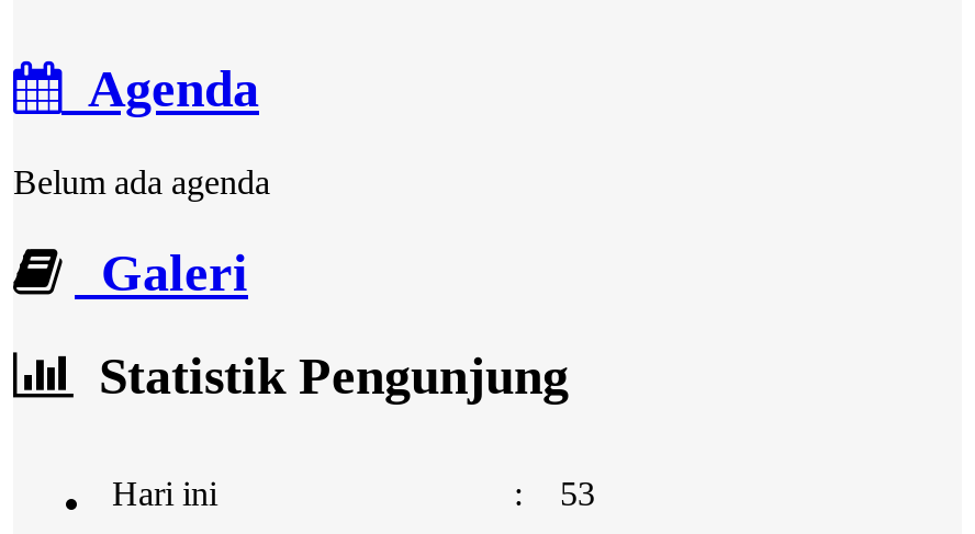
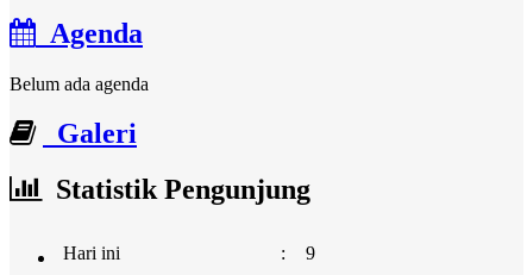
[560,475,595,513] 53 -> [306,243,315,263] 9

